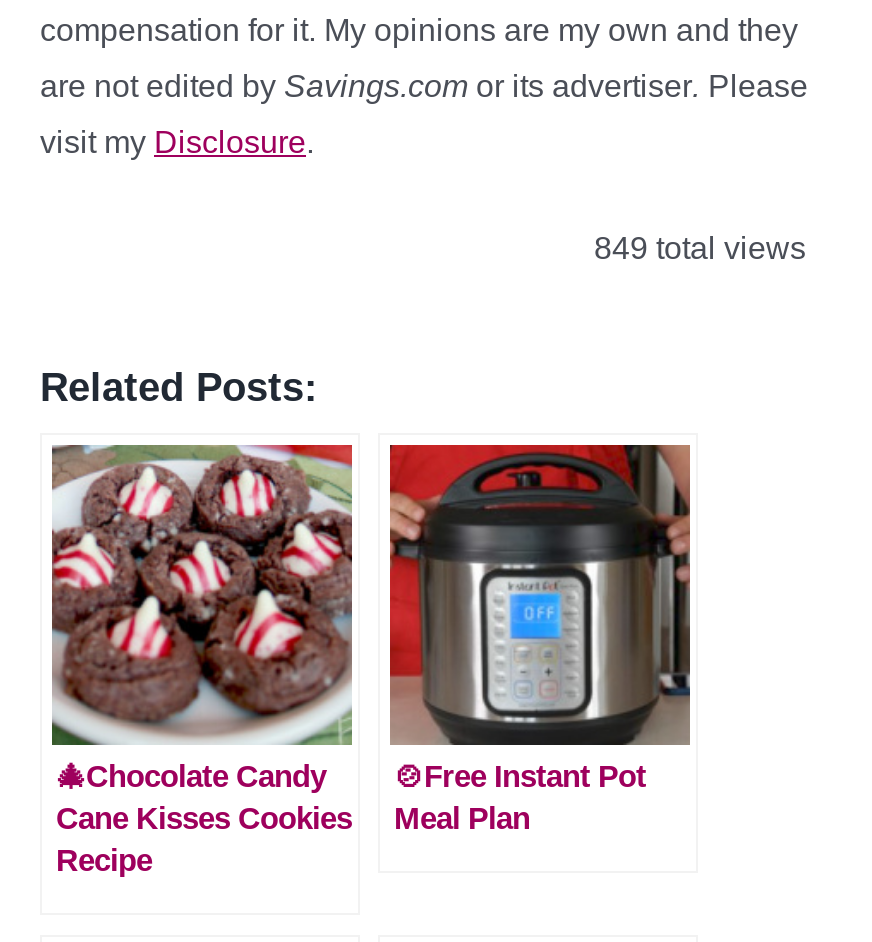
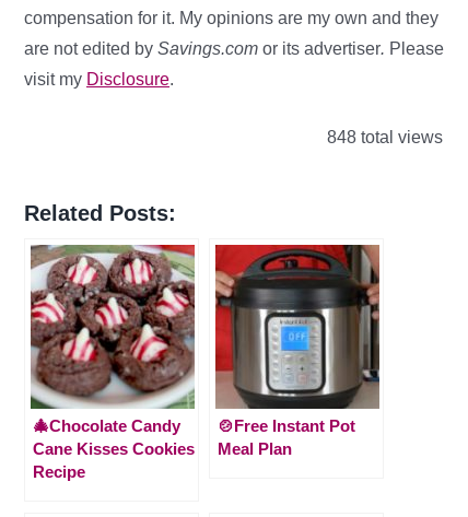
[586,232,806,266] 849 total views -> [323,128,443,147] 848 total views

